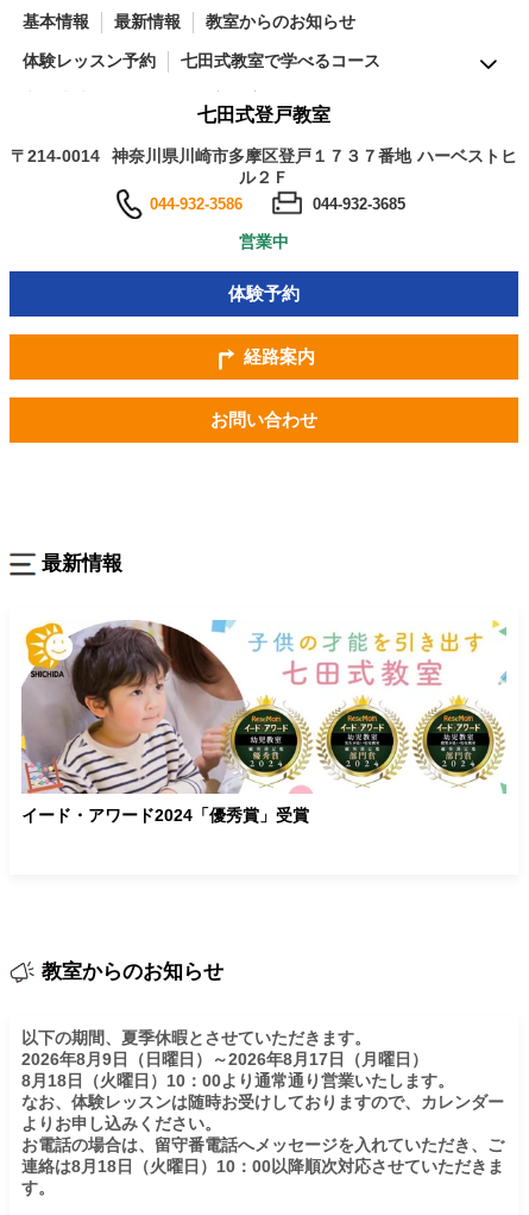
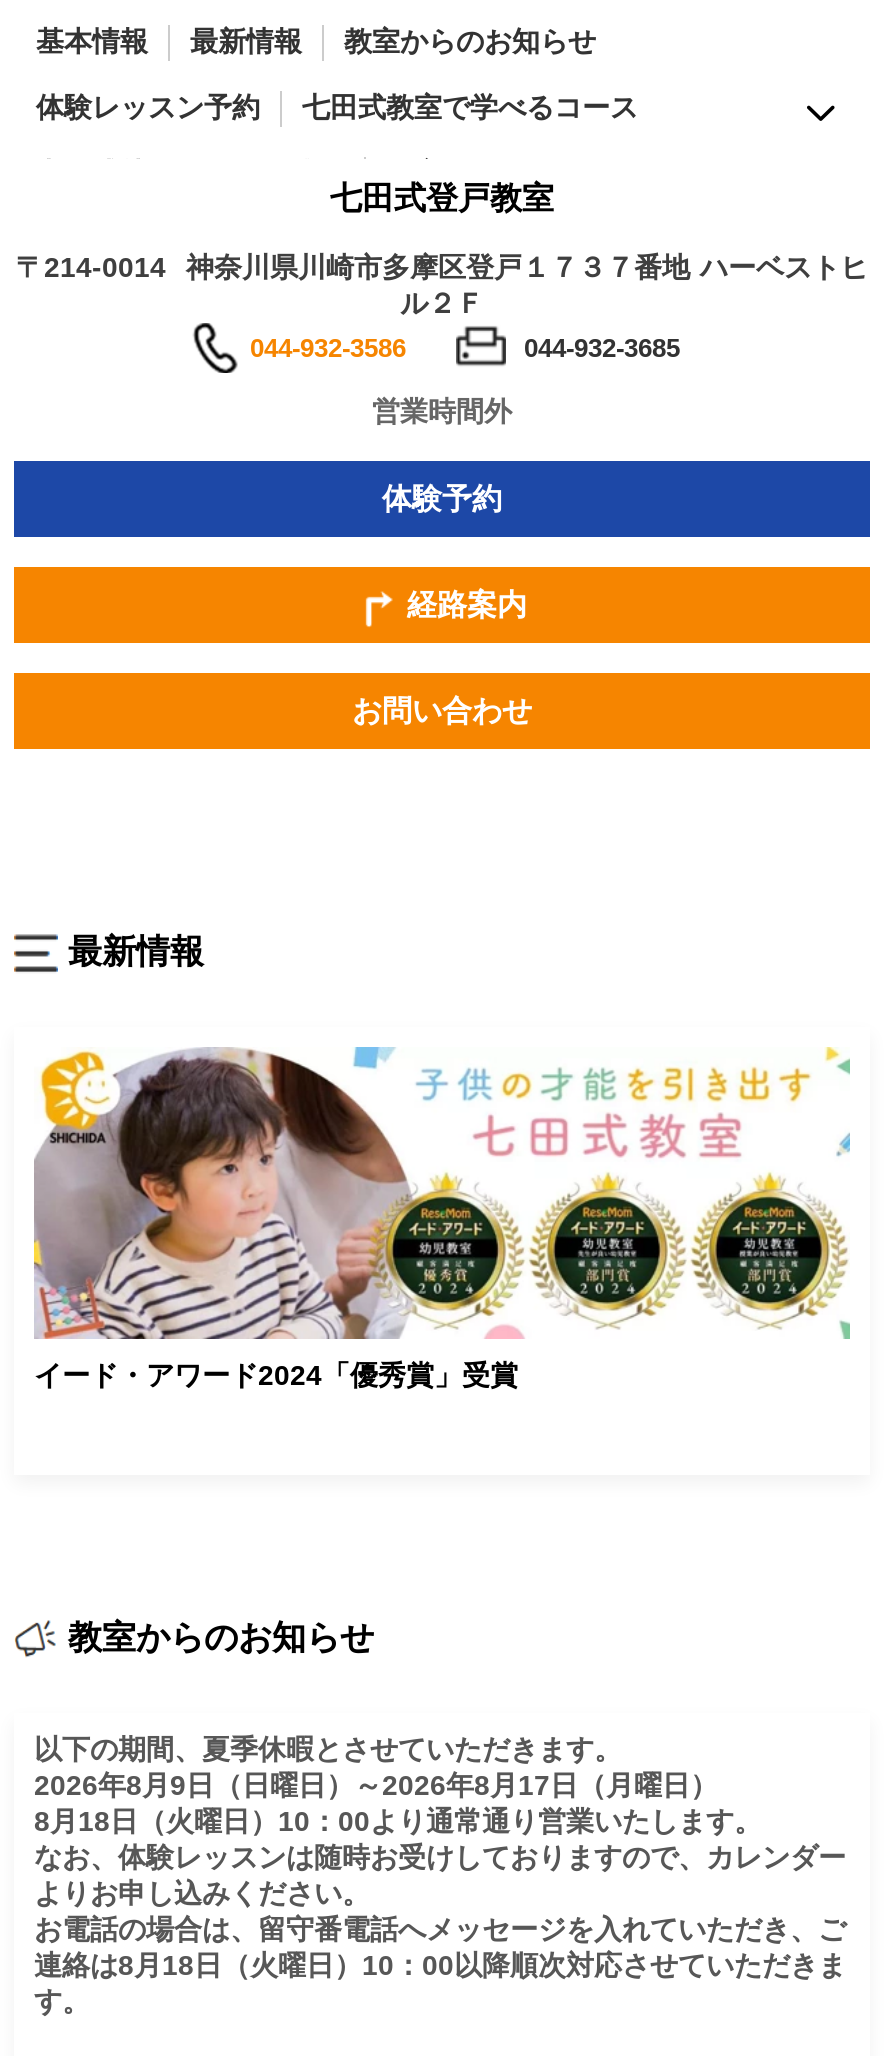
[239,232,289,251] 営業中 -> [372,395,512,427] 営業時間外

